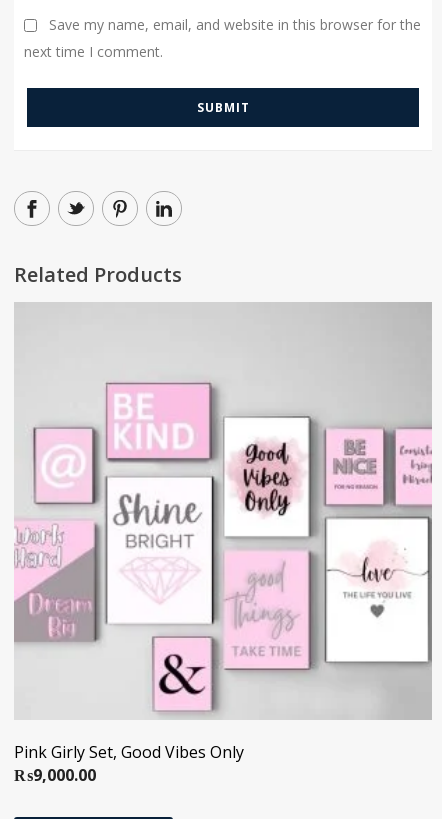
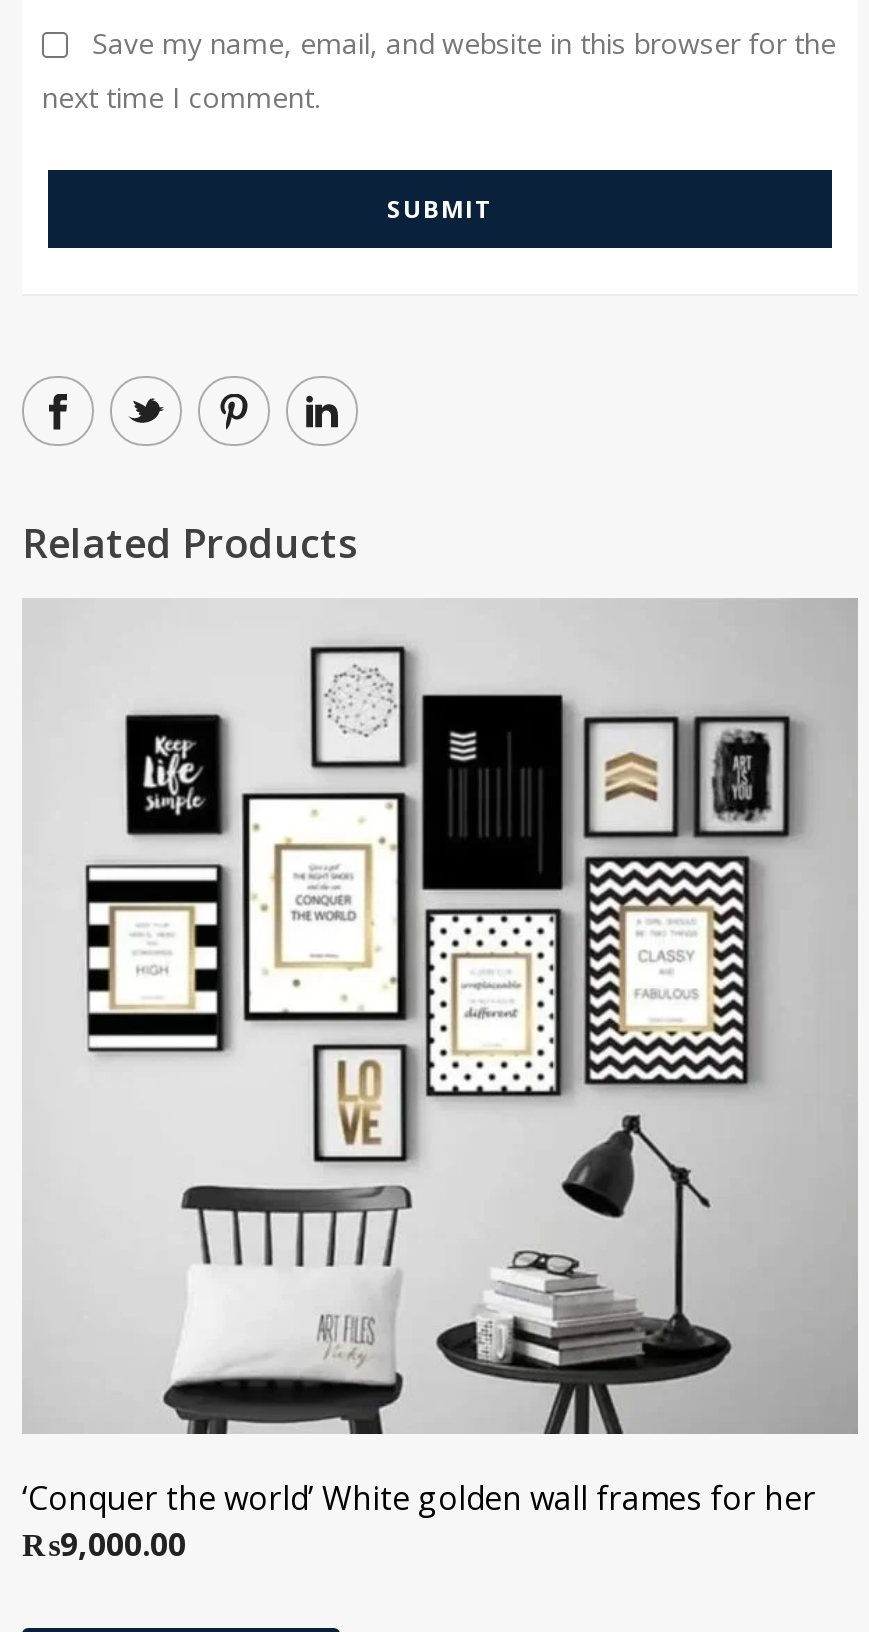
[14,326,432,763] [image] | Pink Girly Set, Good Vibes Only -> [22,644,858,1519] [image] | ‘Conquer the world’ White golden wall frames for her

